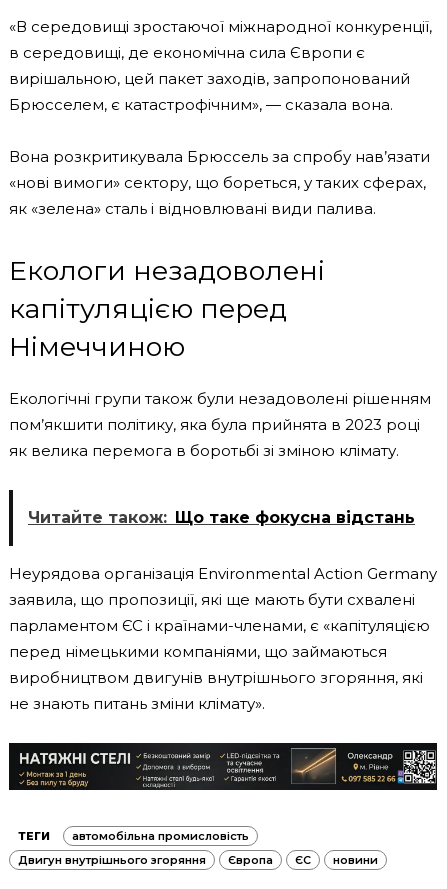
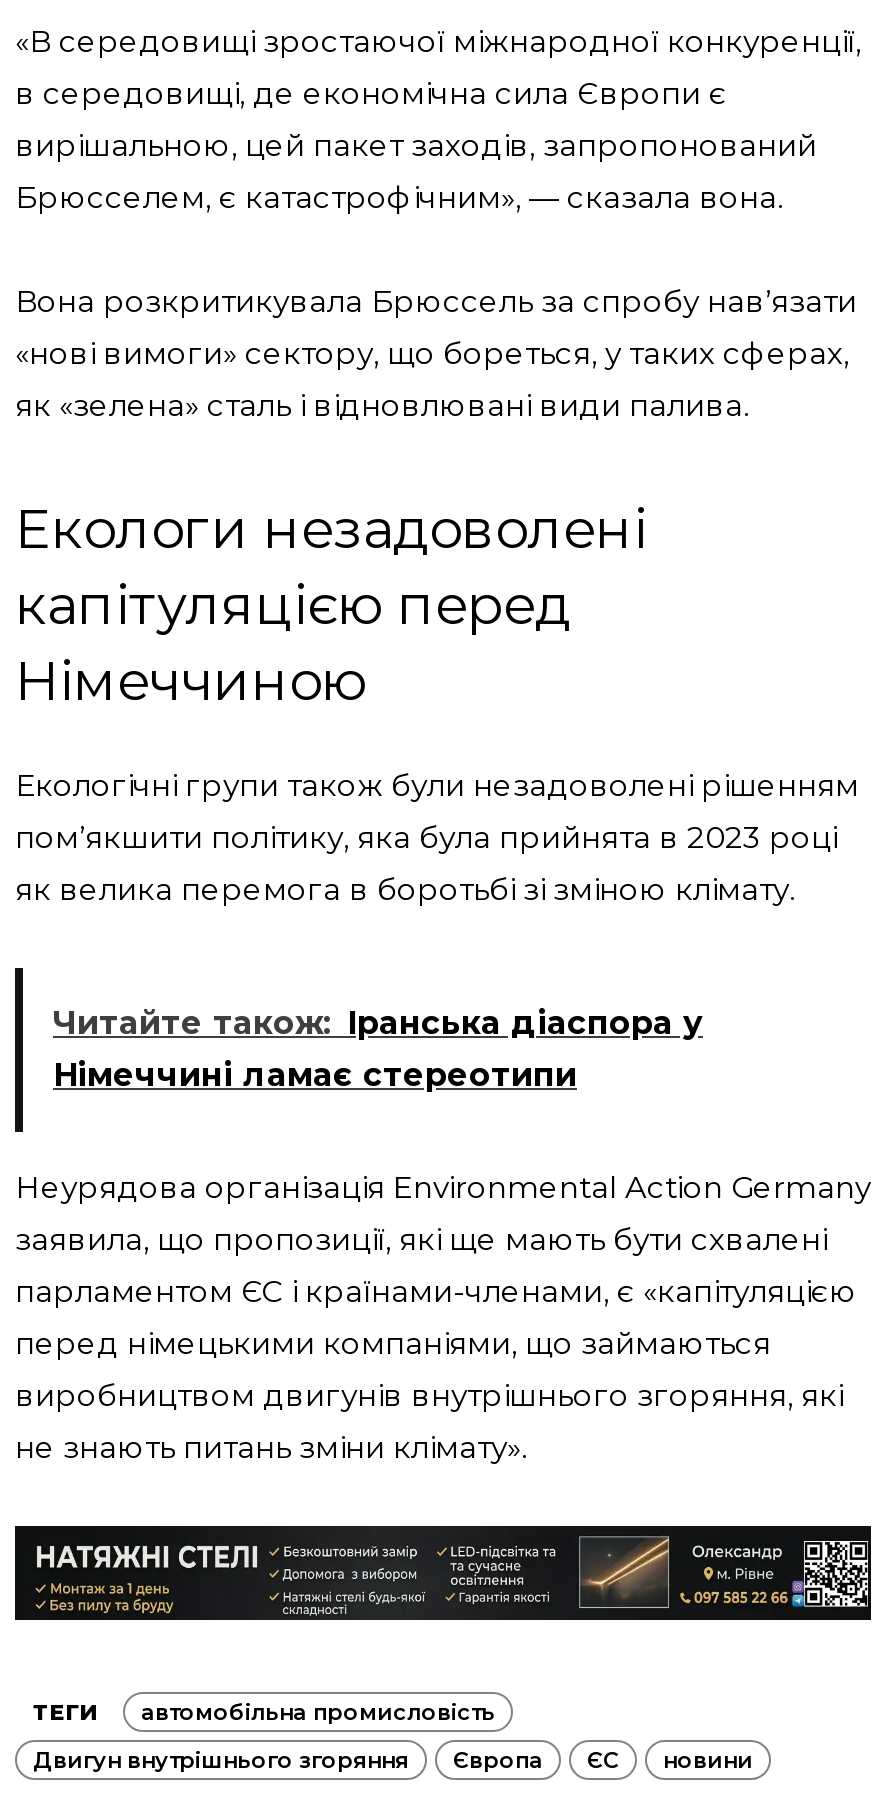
[28,508,415,527] Читайте також: Що таке фокусна відстань -> [53,1005,703,1095] Читайте також: Іранська діаспора у | Німеччині ламає стереотипи

